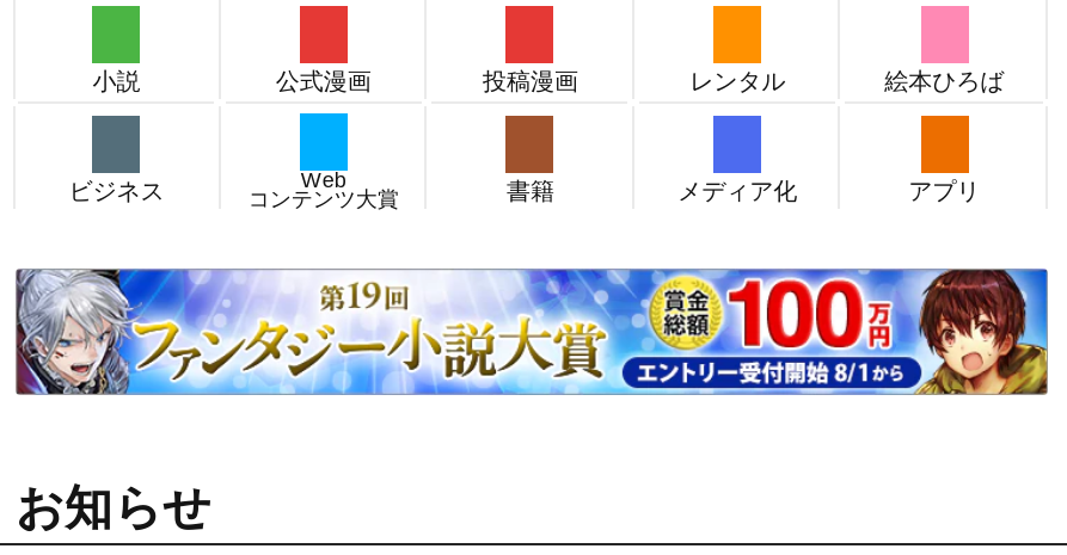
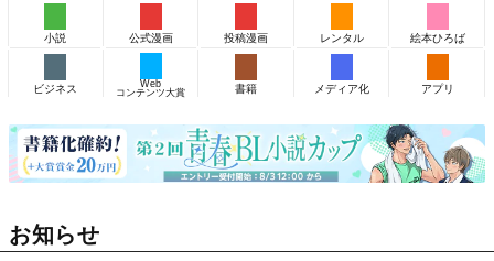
[13,266,1050,397] [image] -> [9,124,485,184] [image]

